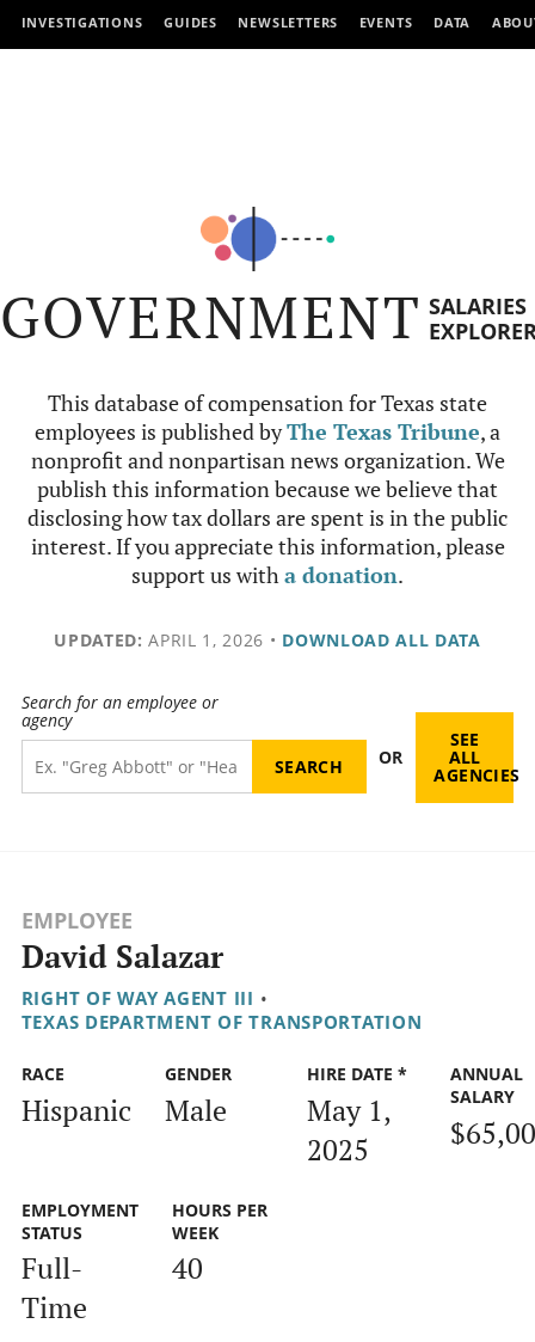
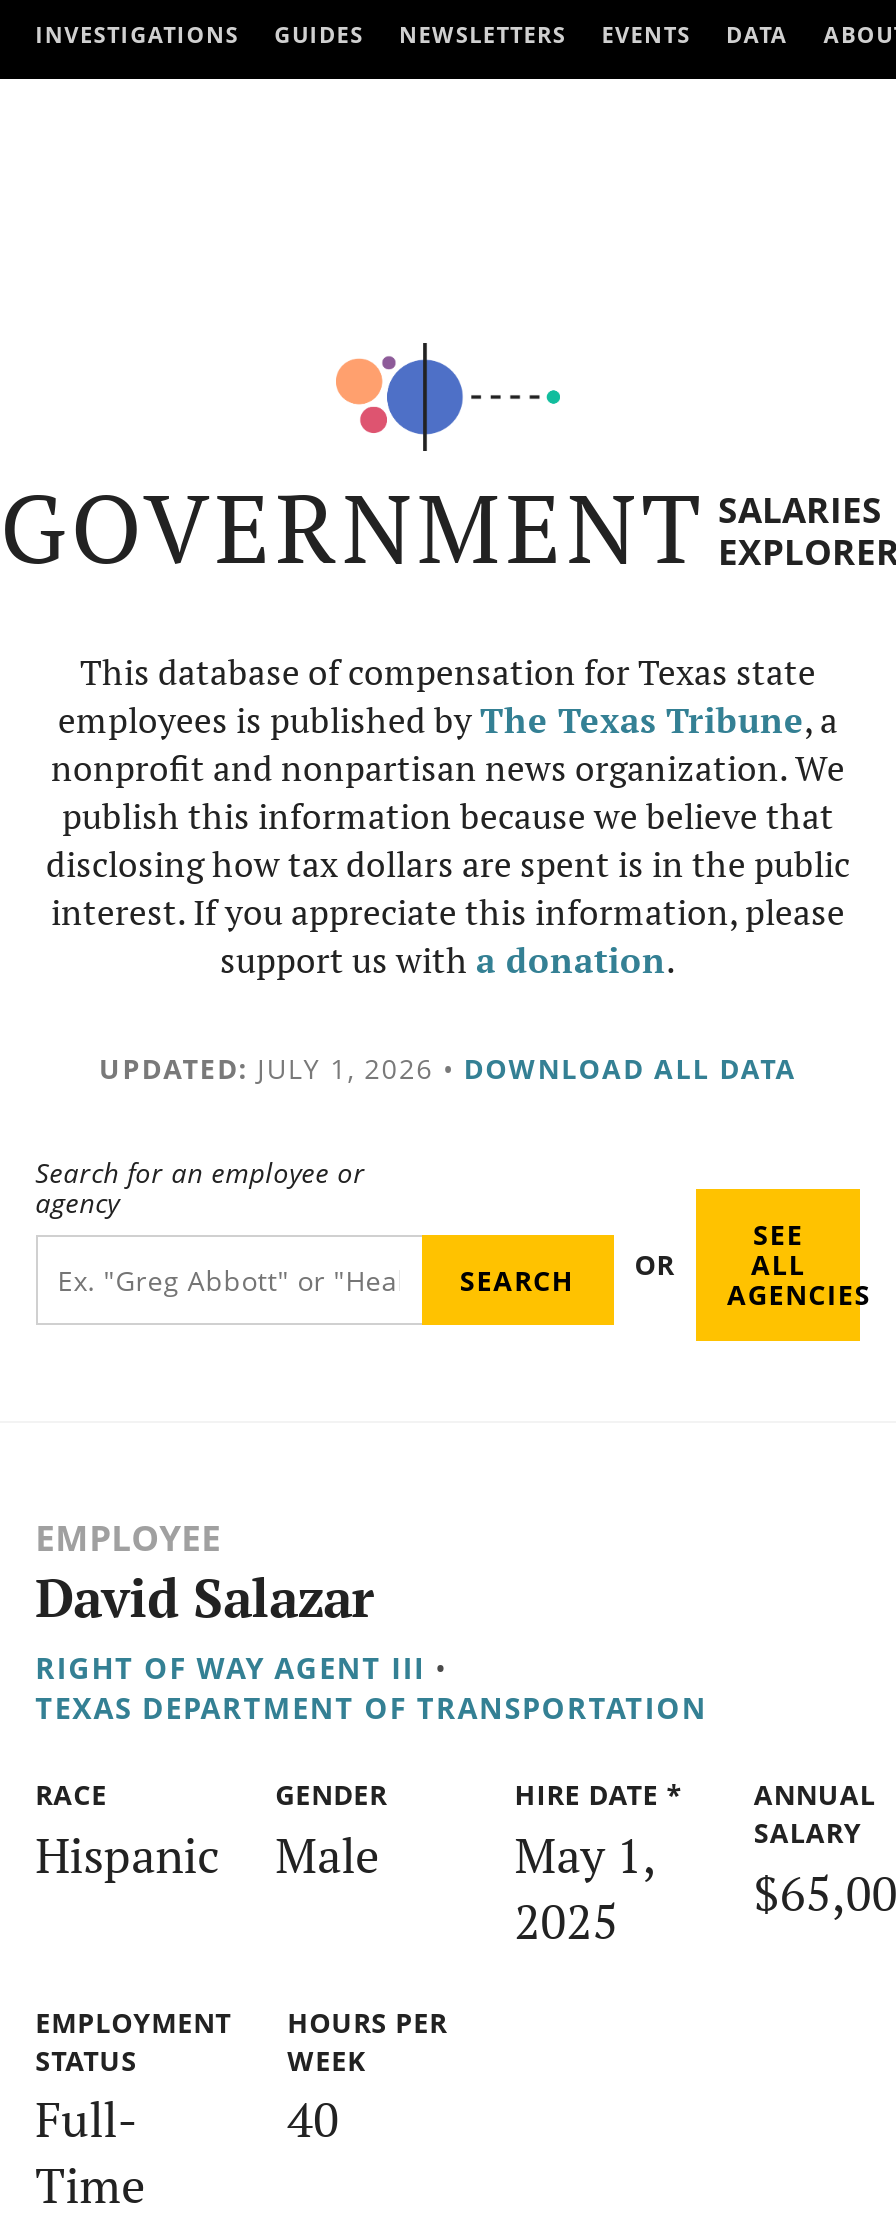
[54,629,481,651] UPDATED: APRIL 1, 2026 • DOWNLOAD ALL DATA -> [99,1049,797,1087] UPDATED: JULY 1, 2026 • DOWNLOAD ALL DATA

